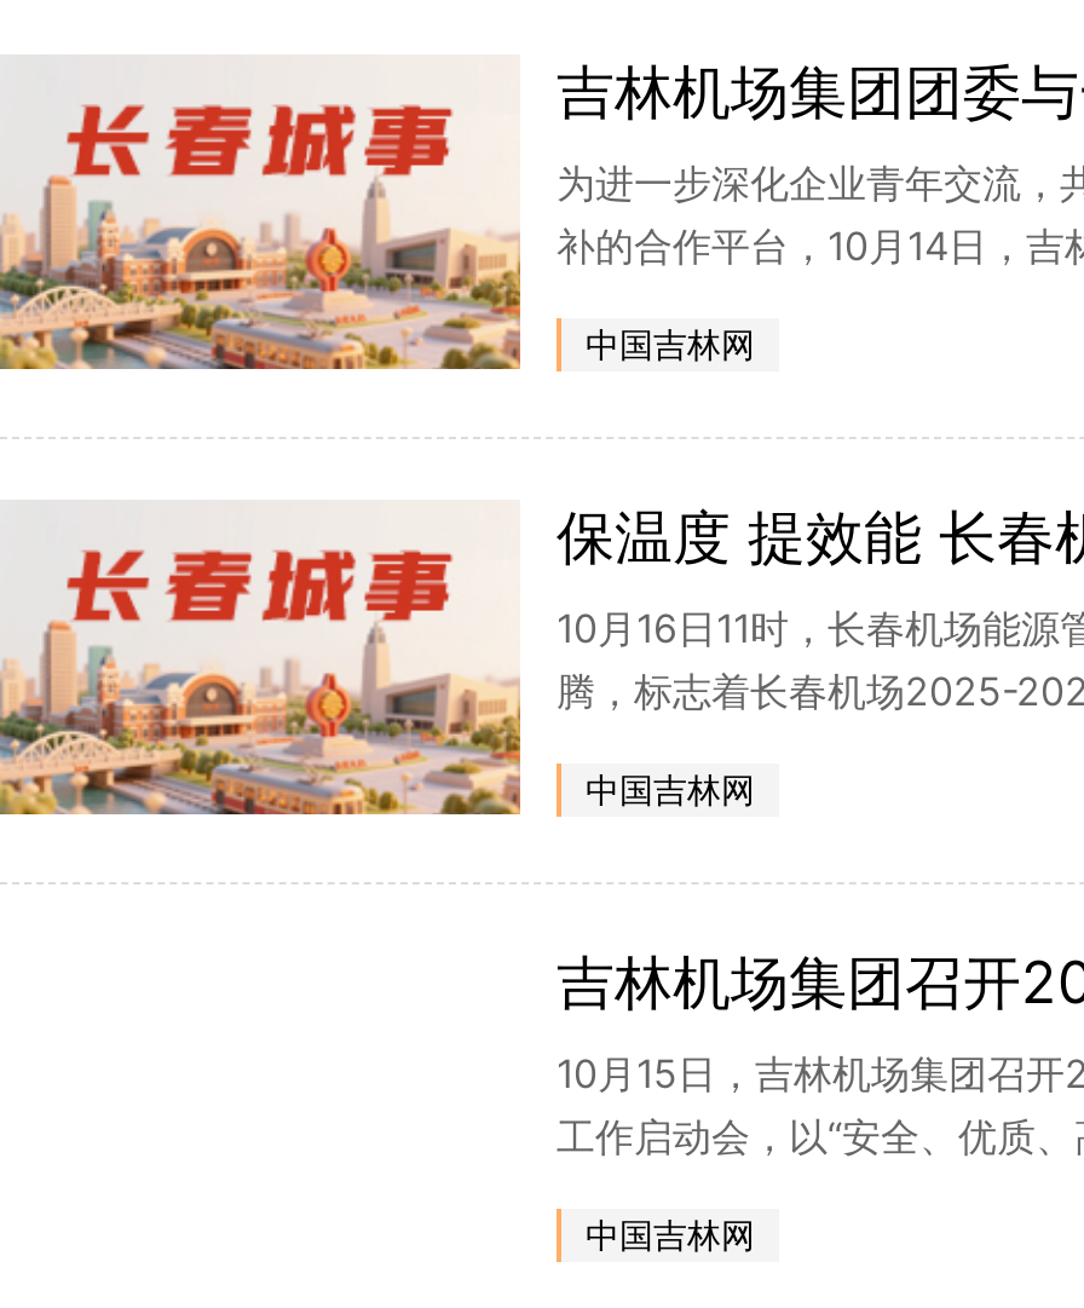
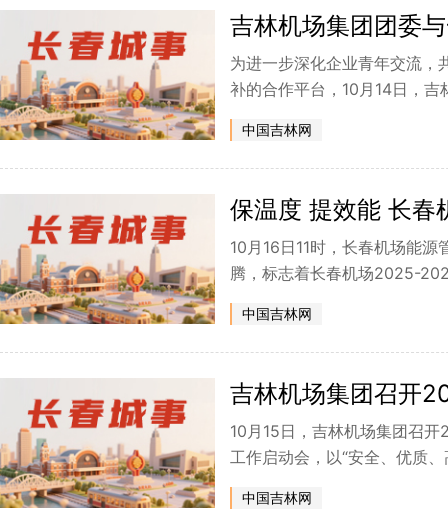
none -> [3,379,216,509] [image]

